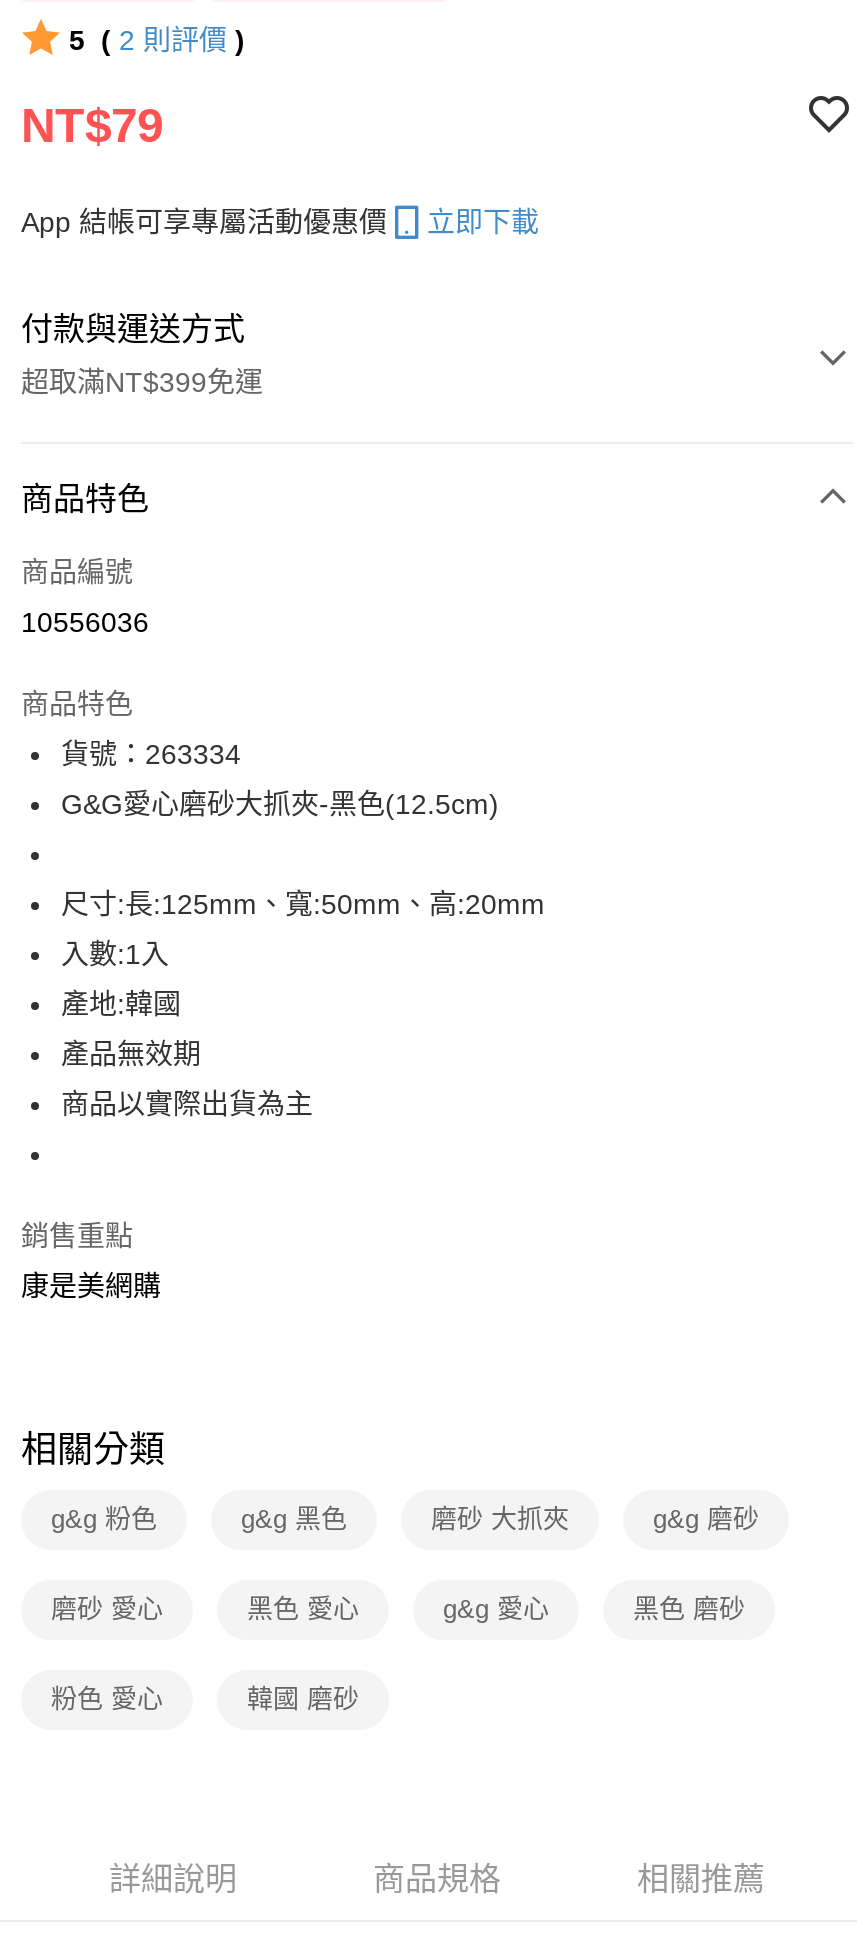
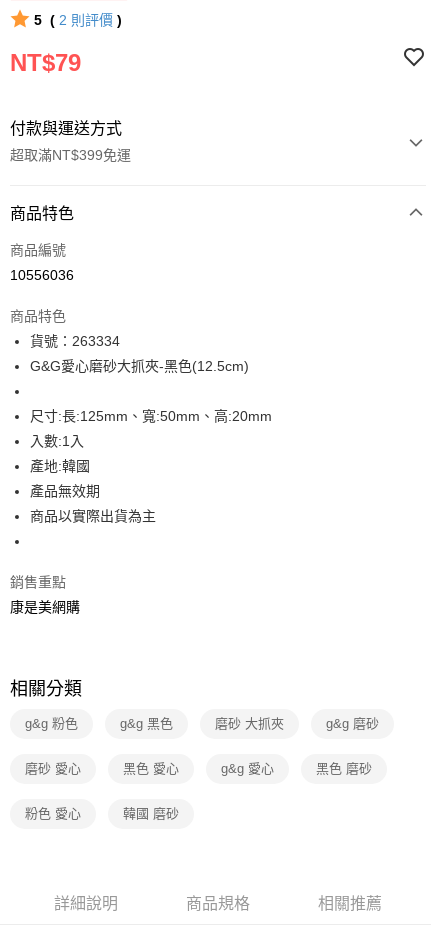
[21,206,539,238] App 結帳可享專屬活動優惠價 | 立即下載 -> none

